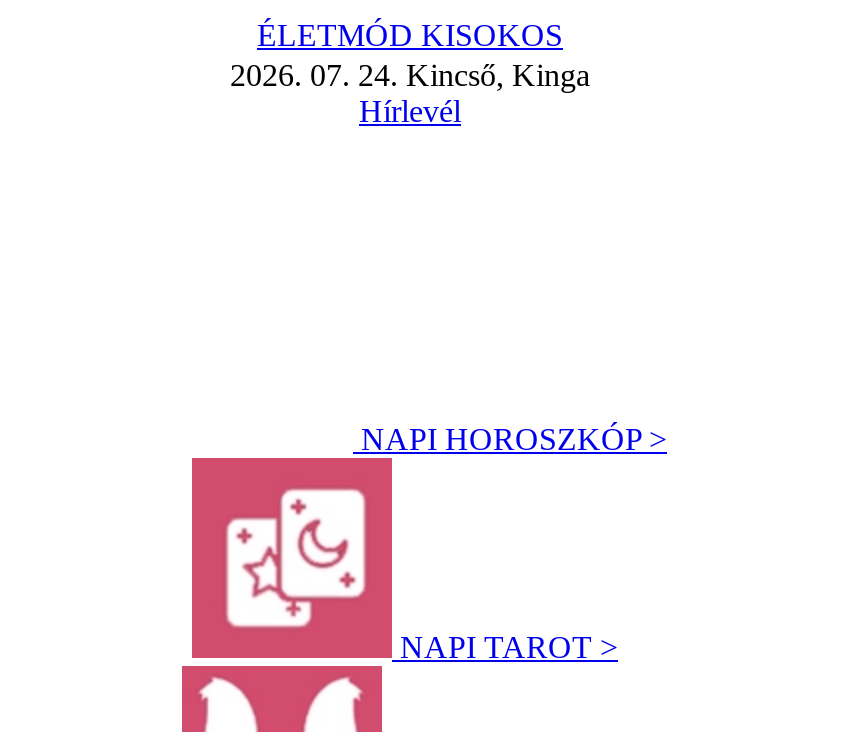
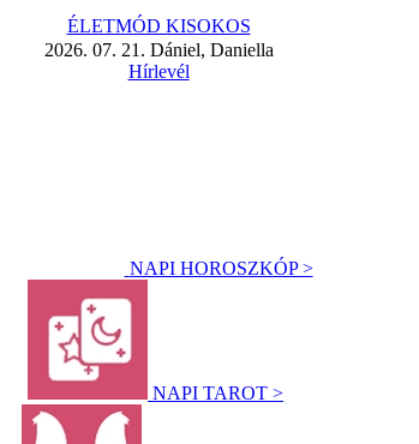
[230,58,590,92] 2026. 07. 24. Kincső, Kinga -> [44,40,273,60] 2026. 07. 21. Dániel, Daniella

